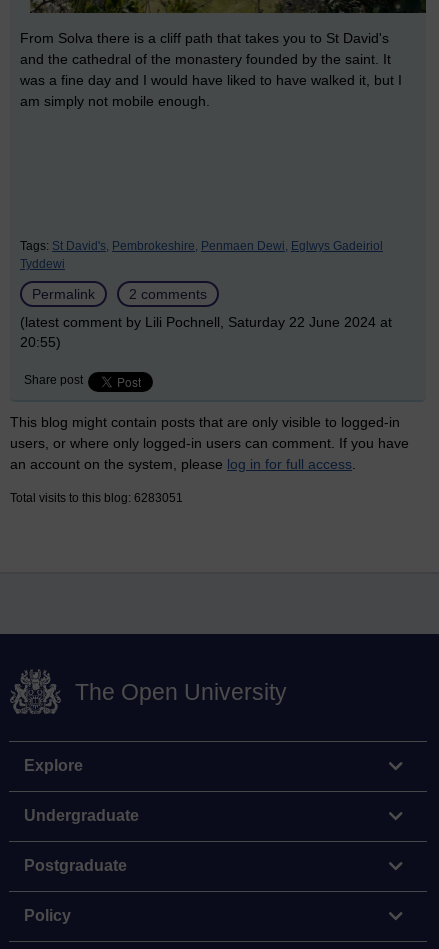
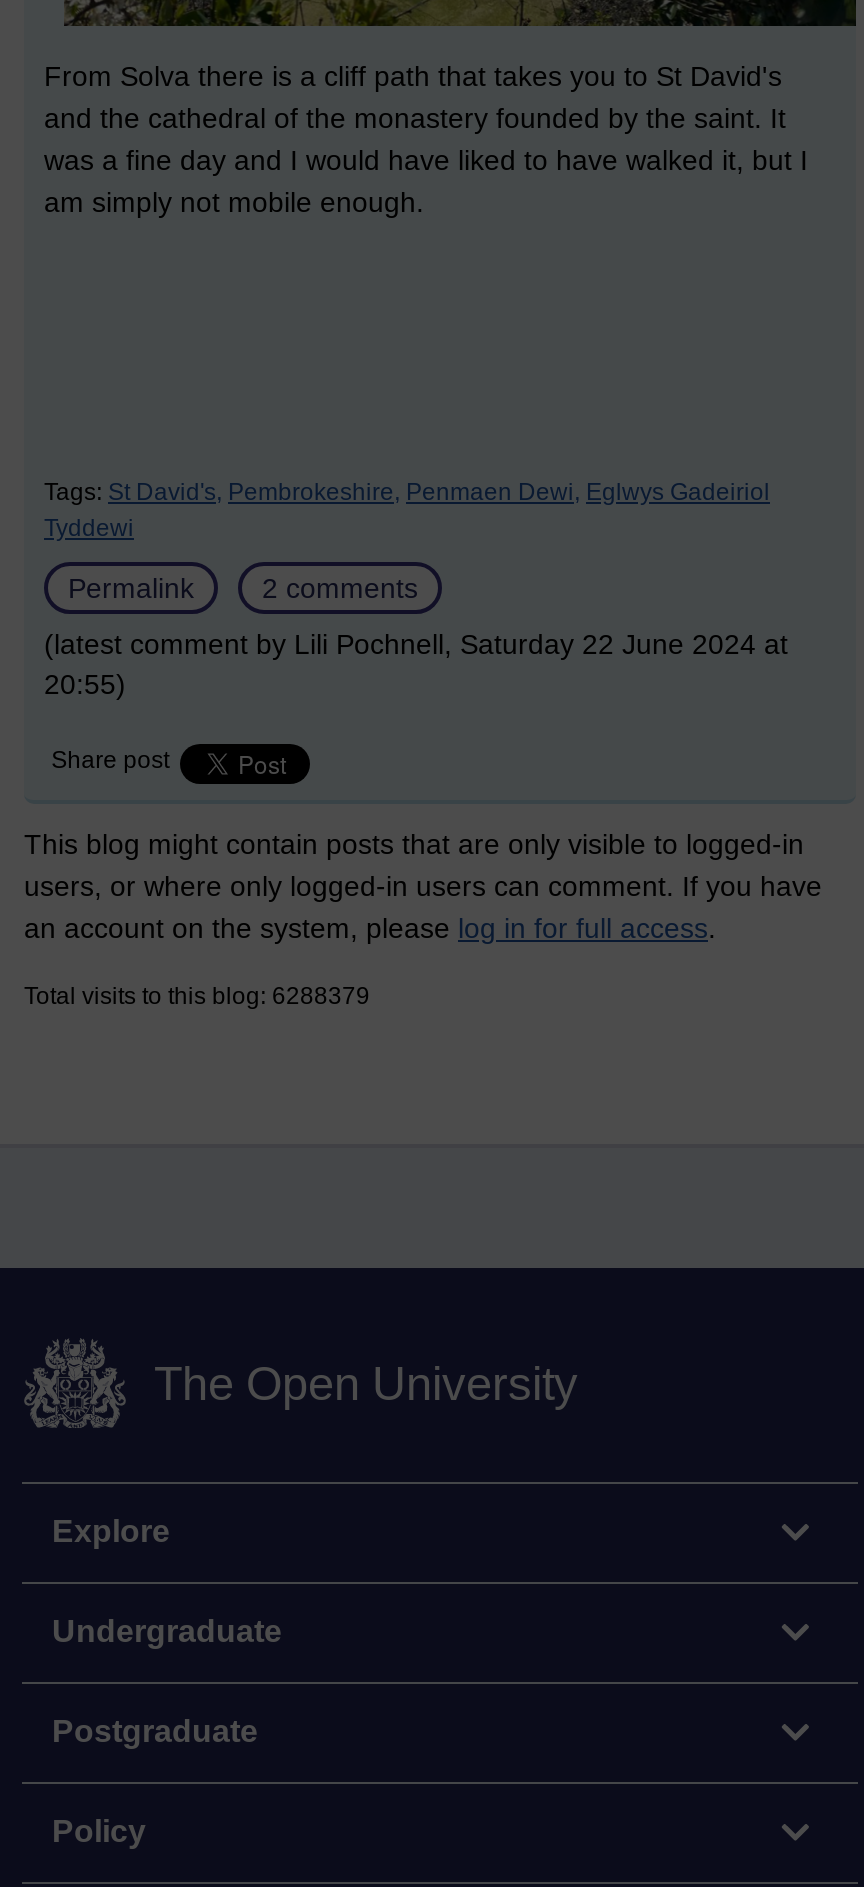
[10,490,183,504] Total visits to this blog: 6283051 -> [24,981,370,1009] Total visits to this blog: 6288379

